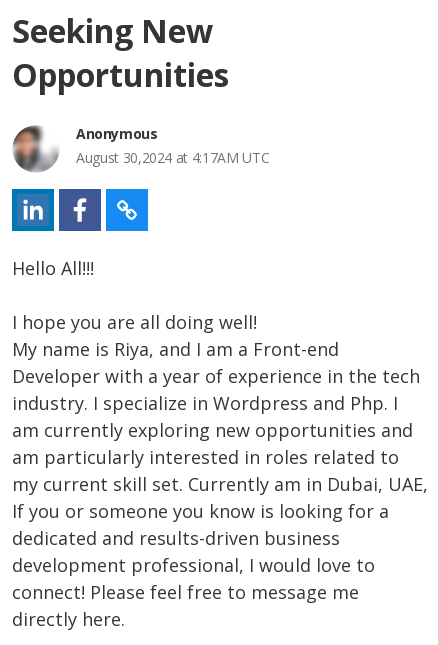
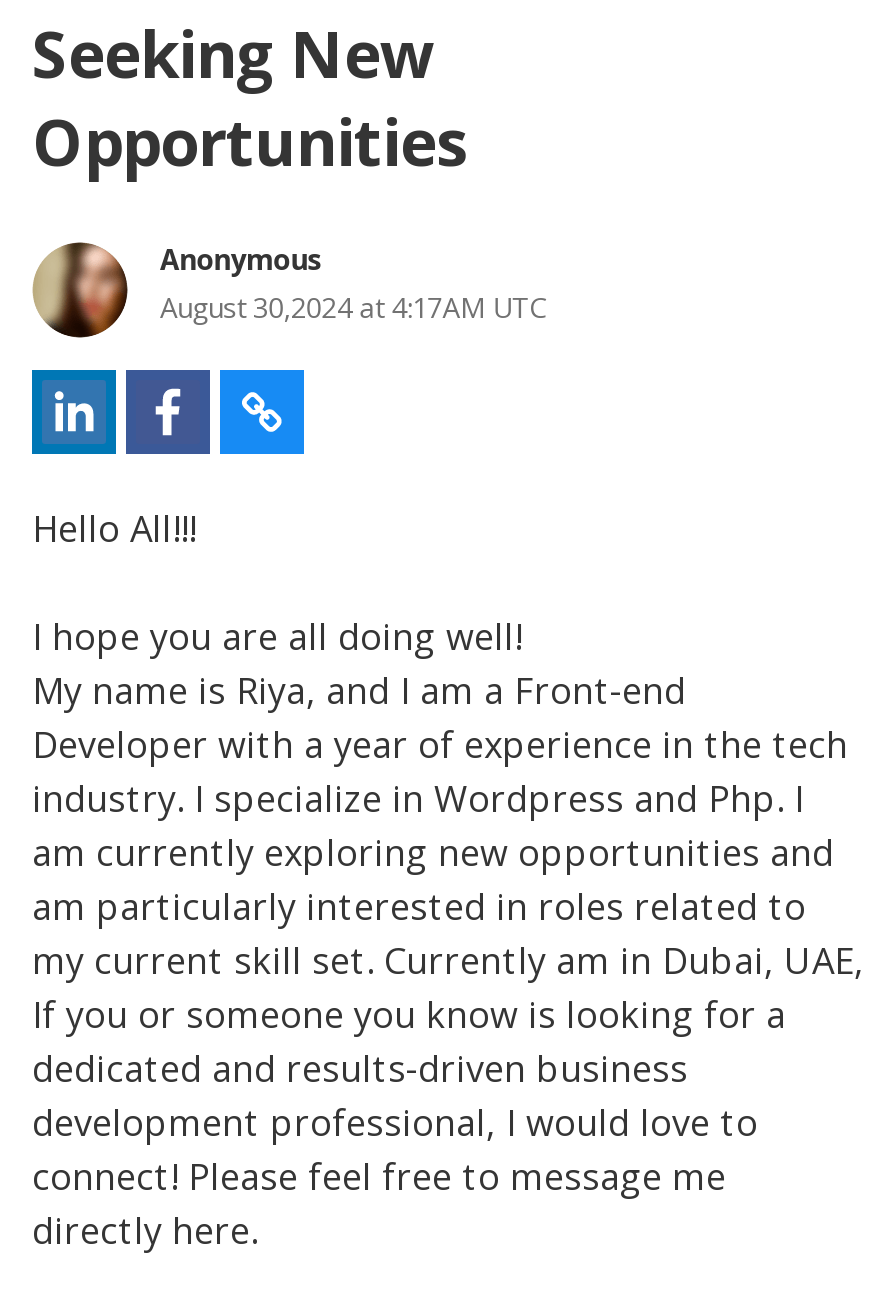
[13,126,60,172] [image] -> [34,242,130,340] [image]

